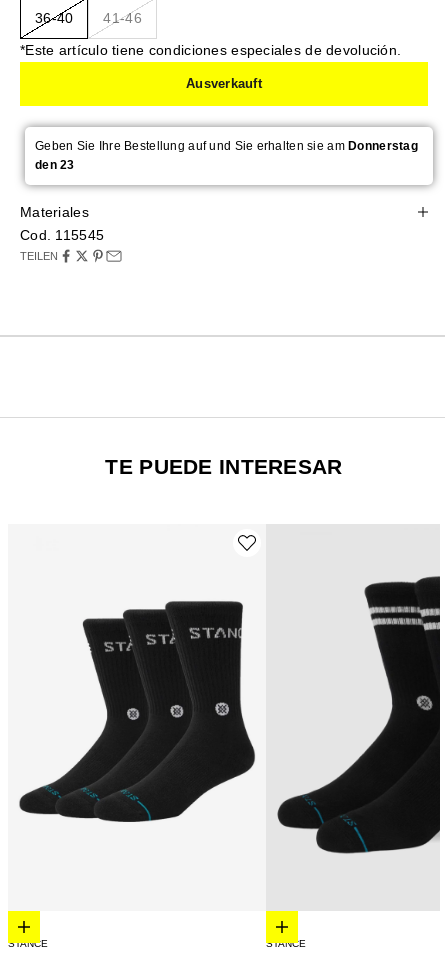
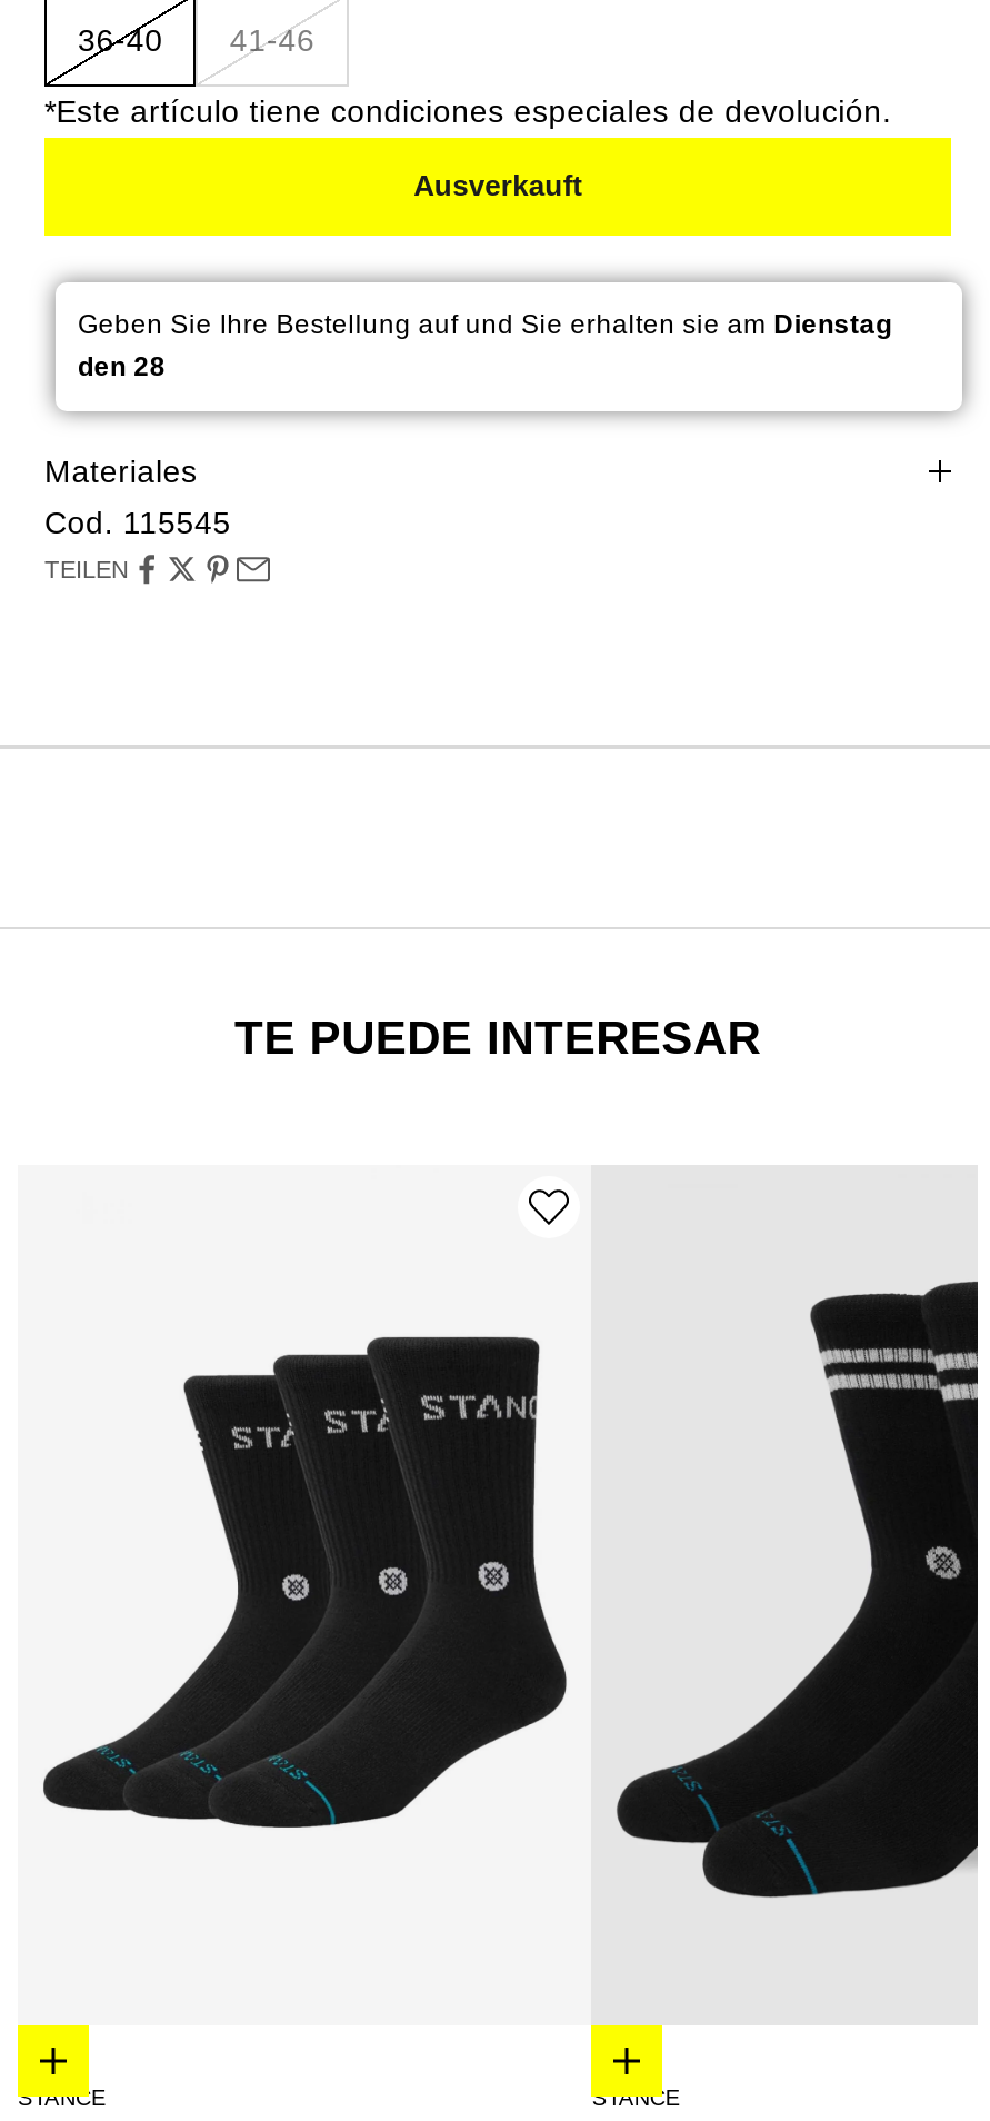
[35,139,418,153] Geben Sie Ihre Bestellung auf und Sie erhalten sie am Donnerstag -> [78,308,892,339] Geben Sie Ihre Bestellung auf und Sie erhalten sie am Dienstag
[35,158,75,172] den 23 -> [78,351,166,382] den 28

